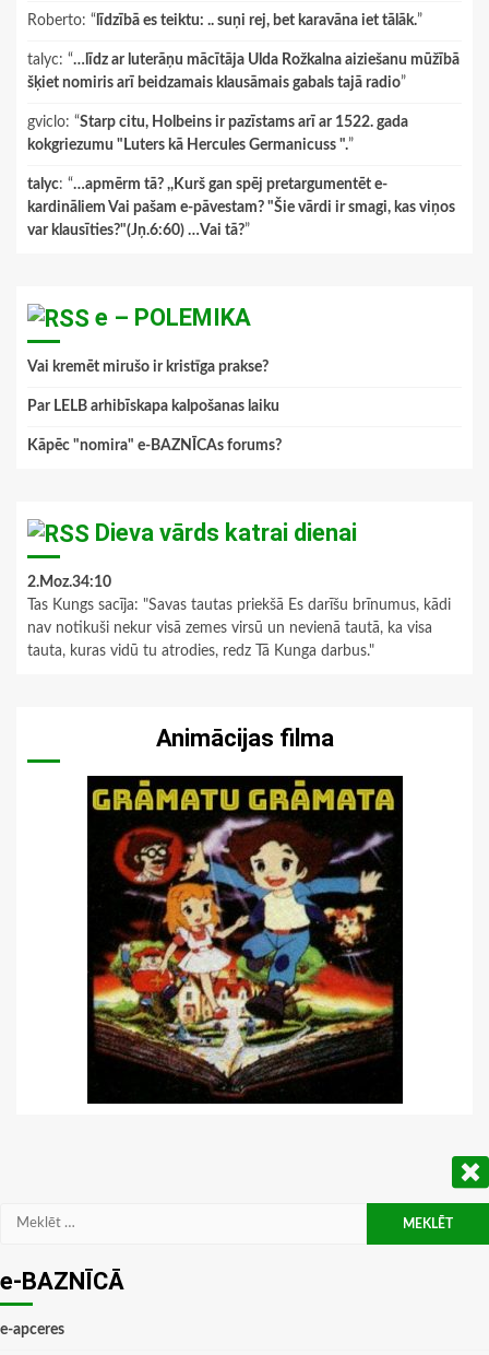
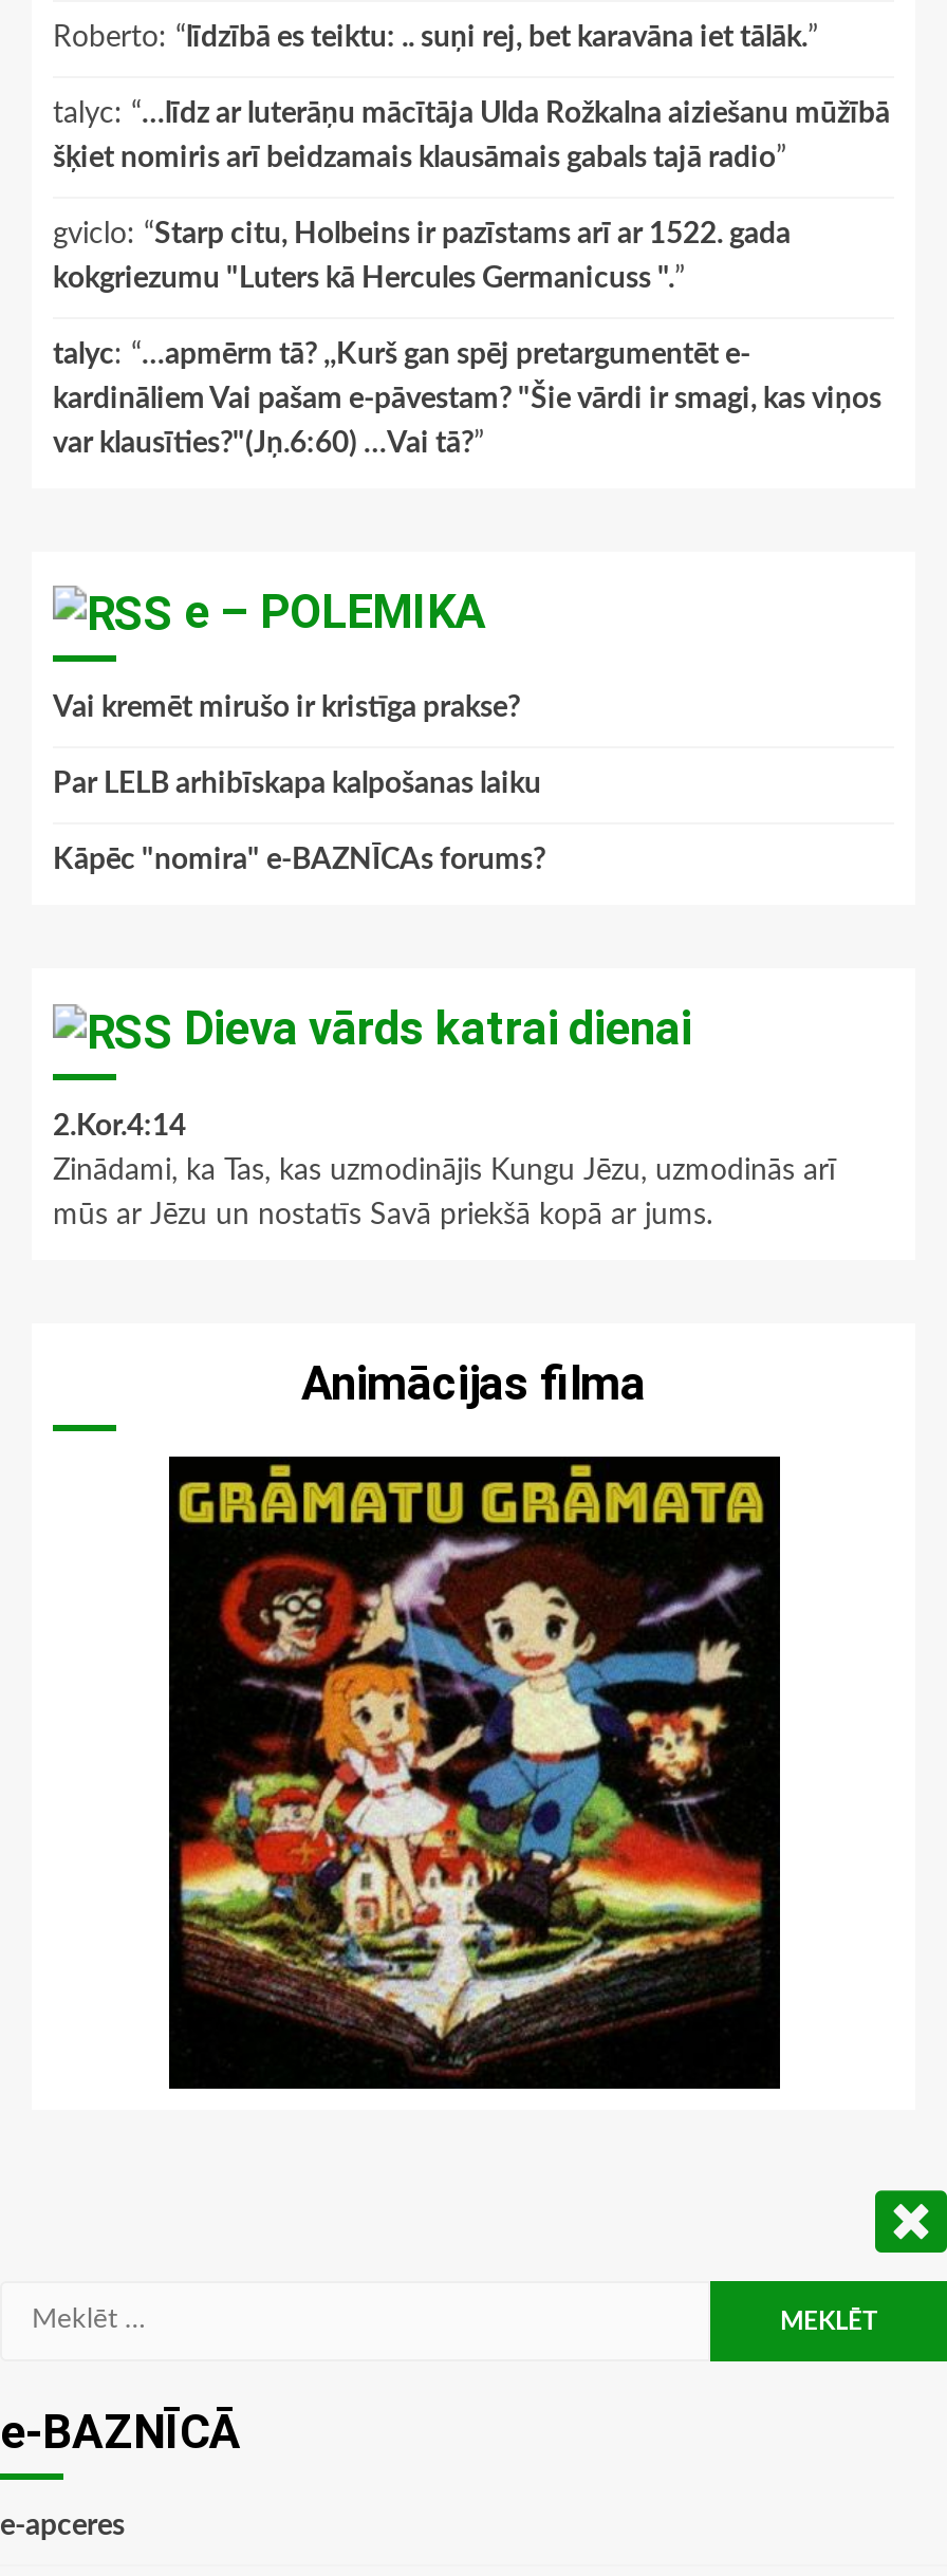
[27,575,451,659] 2.Moz.34:10 | Tas Kungs sacīja: "Savas tautas priekšā Es darīšu brīnumus, kādi | nav notikuši nekur visā zemes virsū un nevienā tautā, ka visa | tauta, kuras vidū tu atrodies, redz Tā Kunga darbus." -> [53,1112,835,1230] 2.Kor.4:14 | Zinādami, ka Tas, kas uzmodinājis Kungu Jēzu, uzmodinās arī | mūs ar Jēzu un nostatīs Savā priekšā kopā ar jums.

